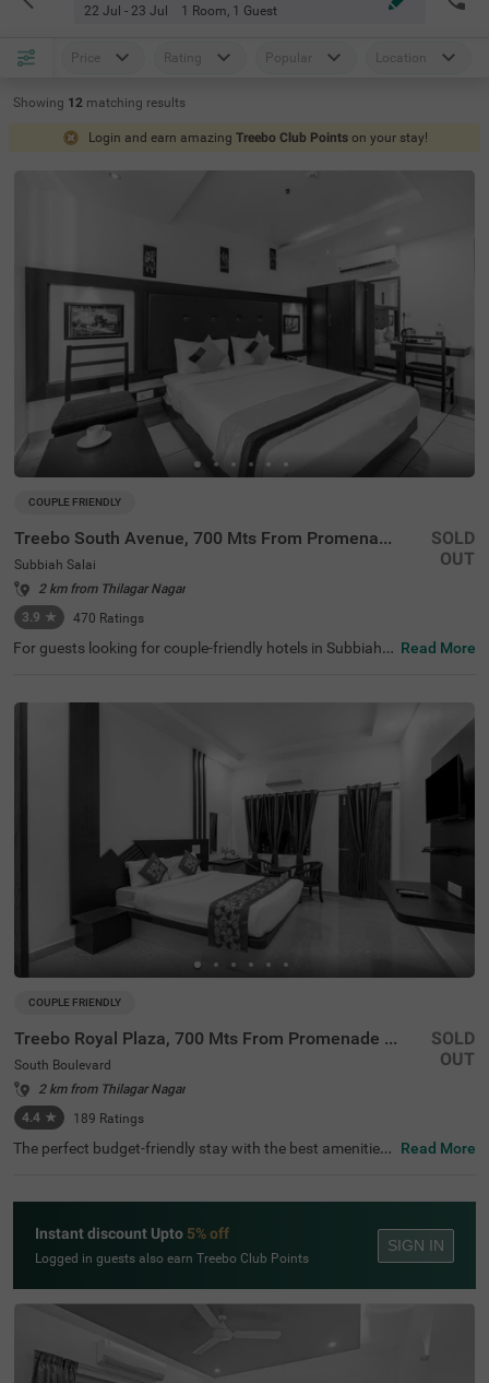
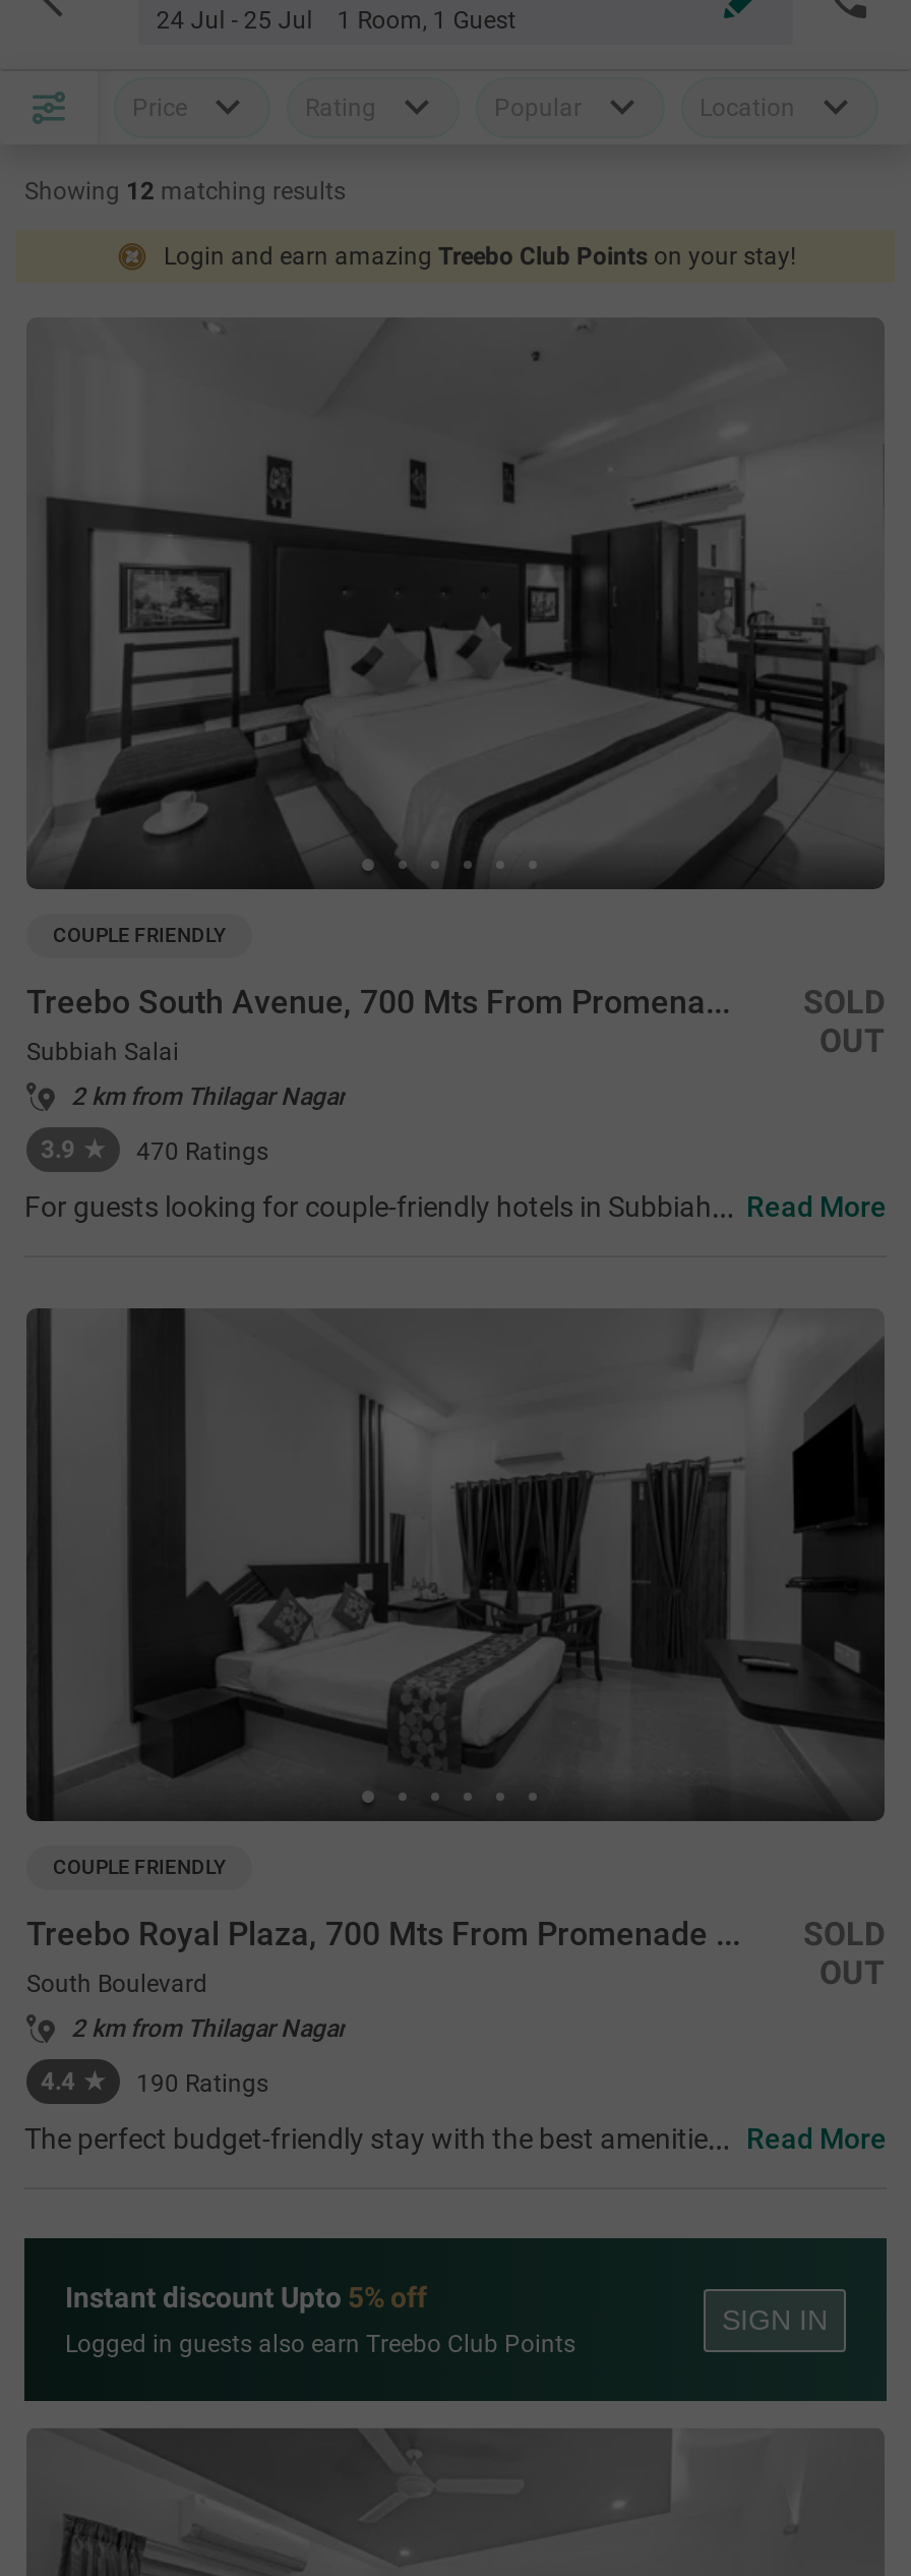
[84,3,277,19] 22 Jul - 23 Jul 1 Room, 1 Guest -> [156,6,516,35] 24 Jul - 25 Jul 1 Room, 1 Guest
[73,1111,144,1127] 189 Ratings -> [136,2070,268,2099] 190 Ratings

